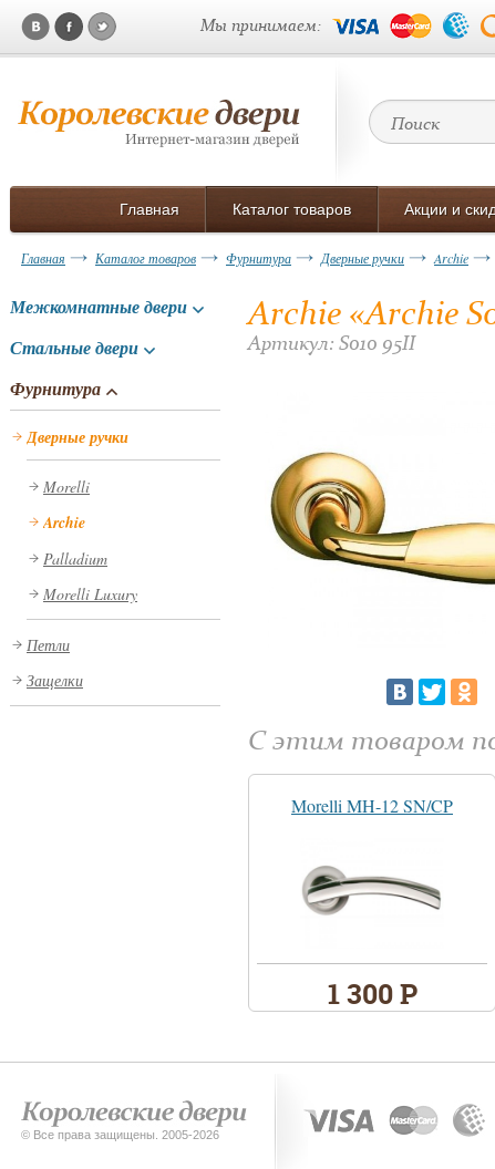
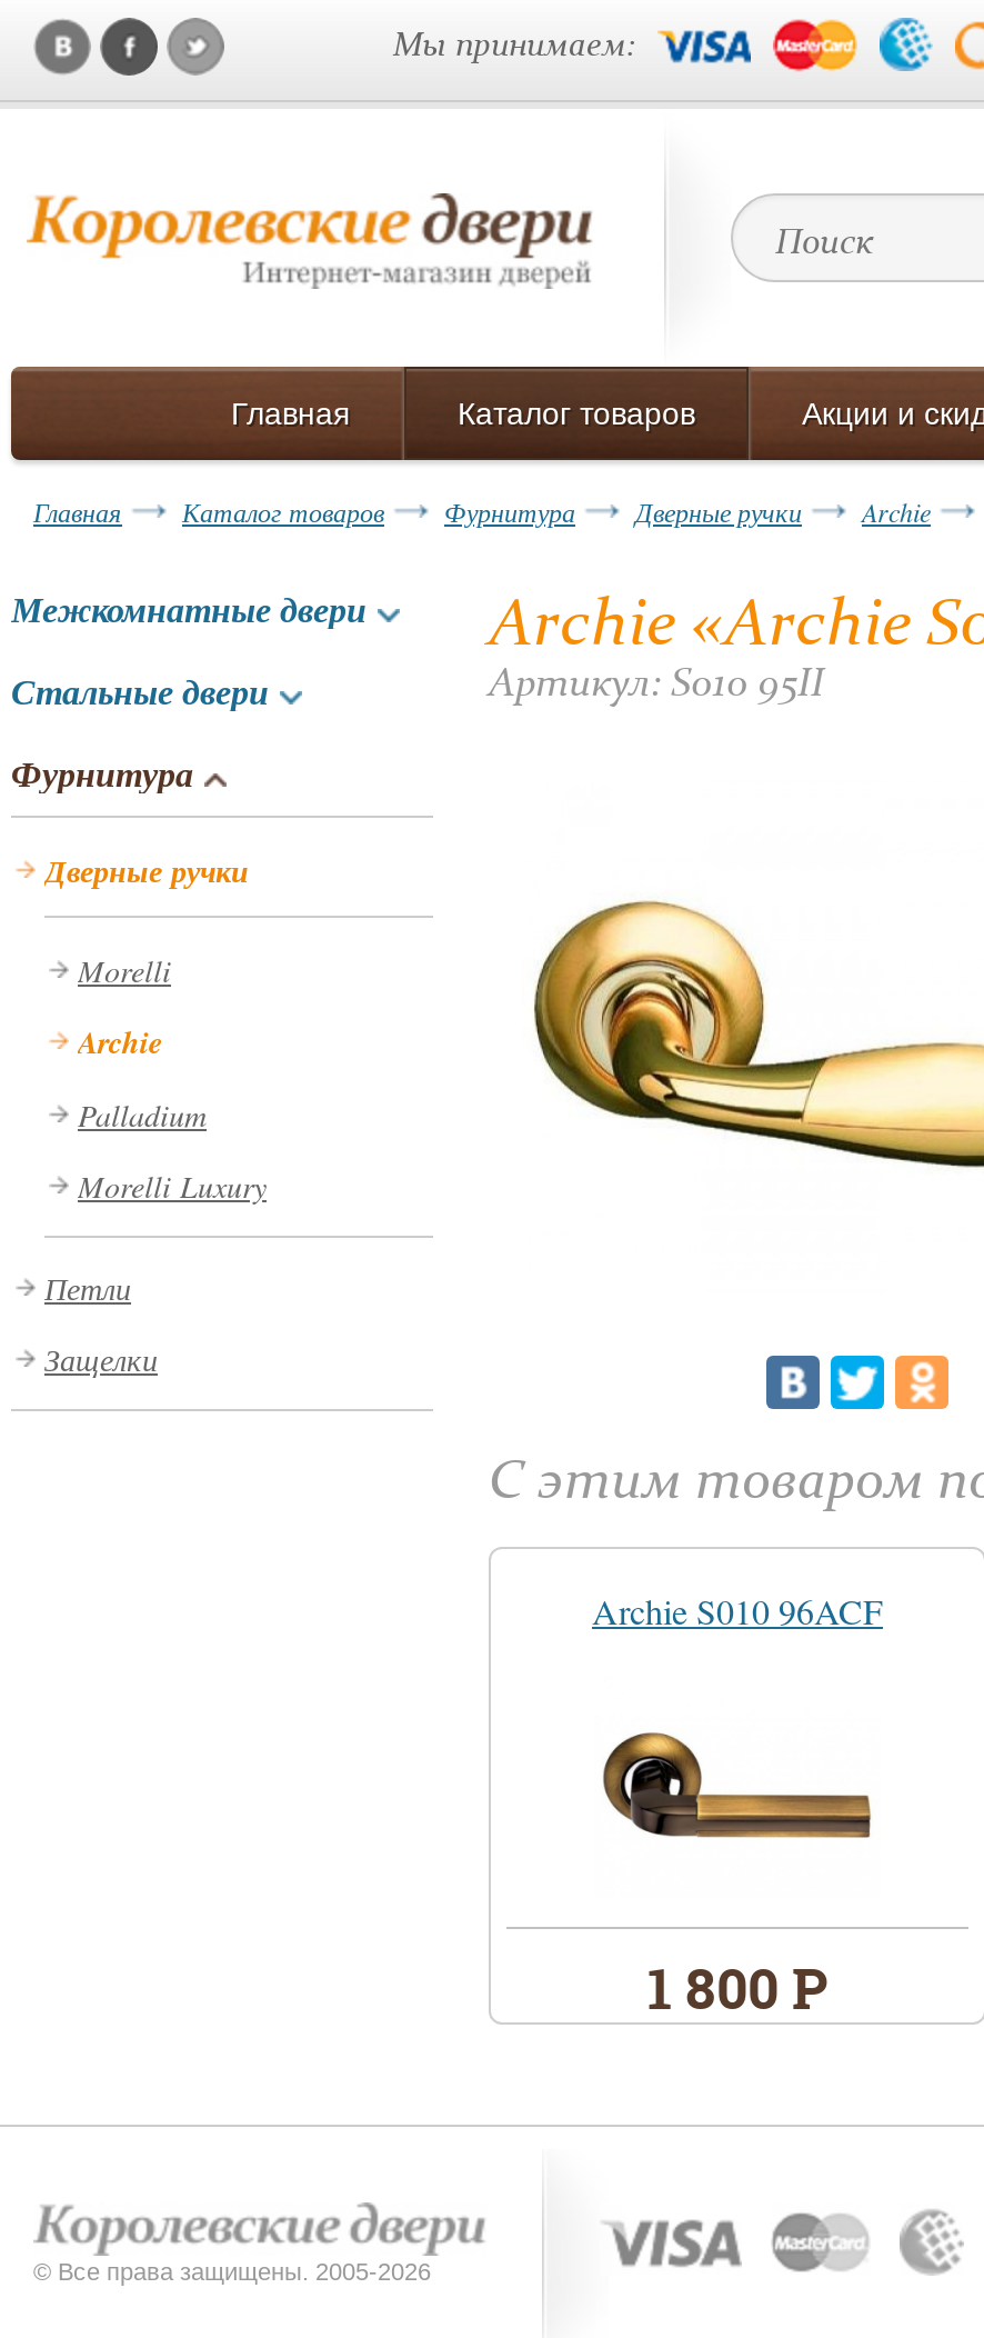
[291,793,453,816] Morelli MH-12 SN/CP -> [592,1586,883,1632] Archie S010 96ACF
[302,867,442,919] [image] -> [600,1733,875,1840] [image]
[327,975,417,1012] 1 300 Р -> [647,1950,827,2026] 1 800 Р

